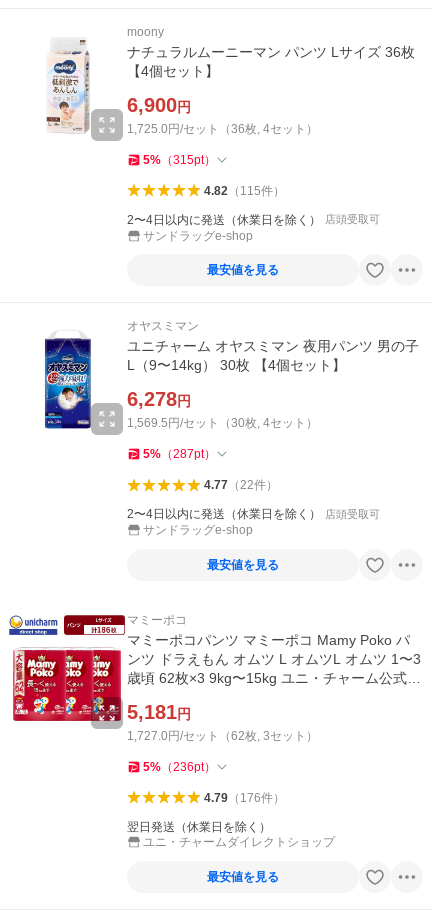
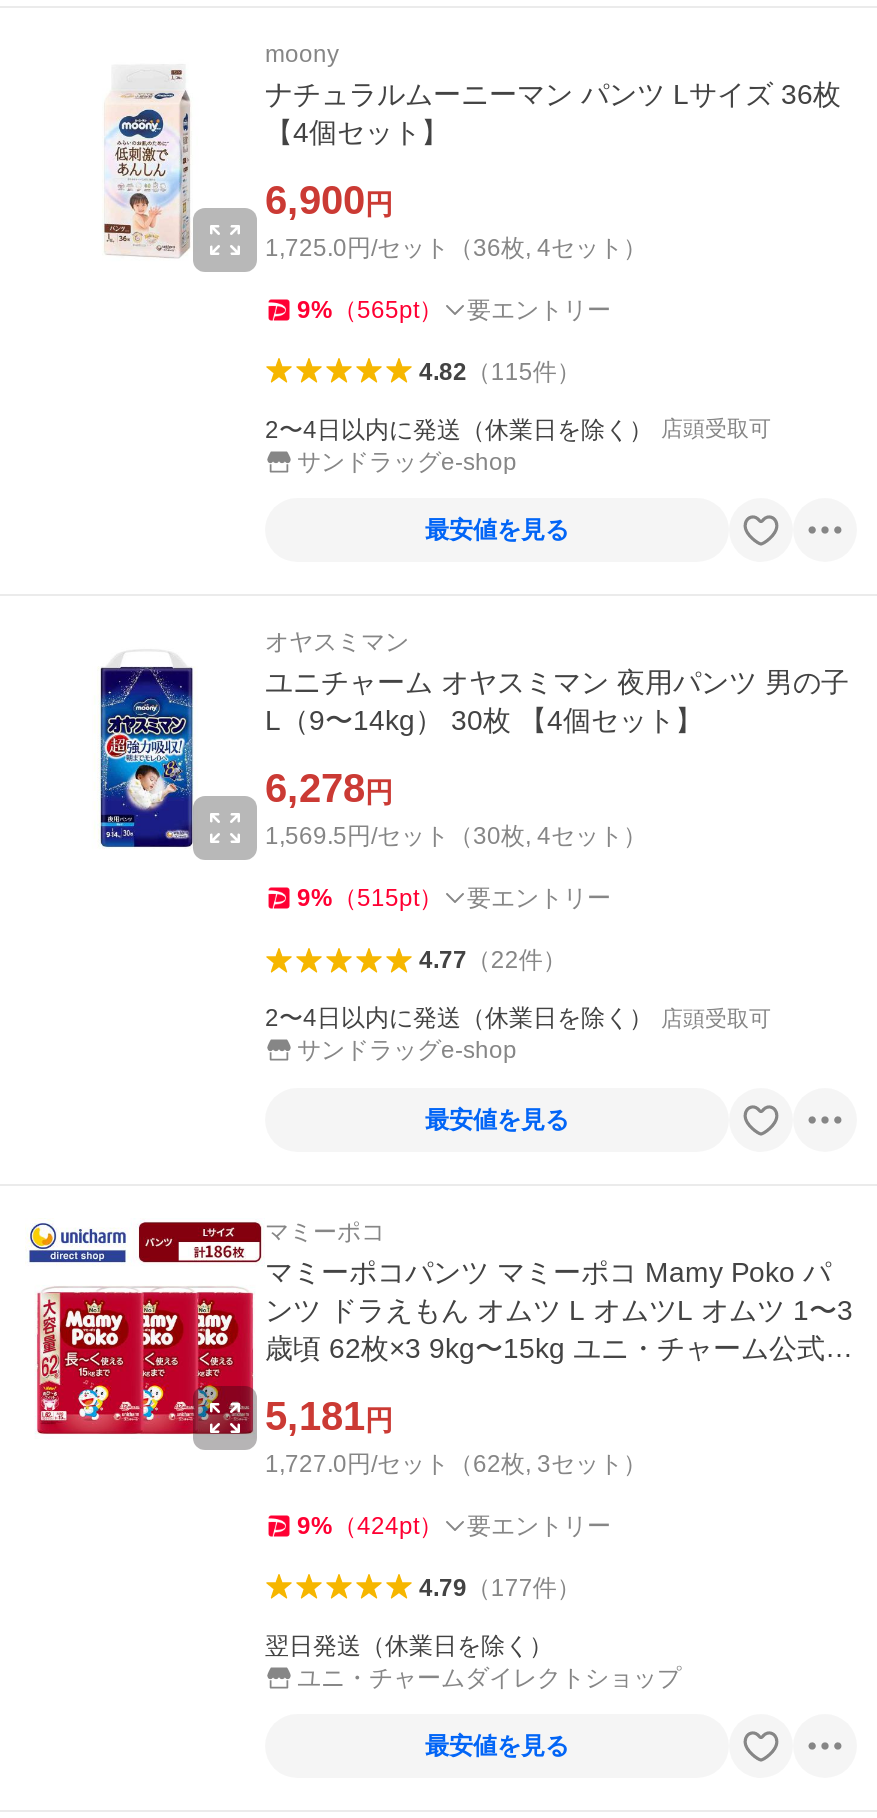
[143,153,216,167] 5%（315pt） -> [297,296,611,324] 9%（565pt） | 要エントリー
[143,447,216,461] 5%（287pt） -> [297,884,611,912] 9%（515pt） | 要エントリー
[143,759,216,773] 5%（236pt） -> [297,1511,611,1539] 9%（424pt） | 要エントリー
[204,790,285,804] 4.79（176件） -> [419,1573,581,1601] 4.79（177件）

